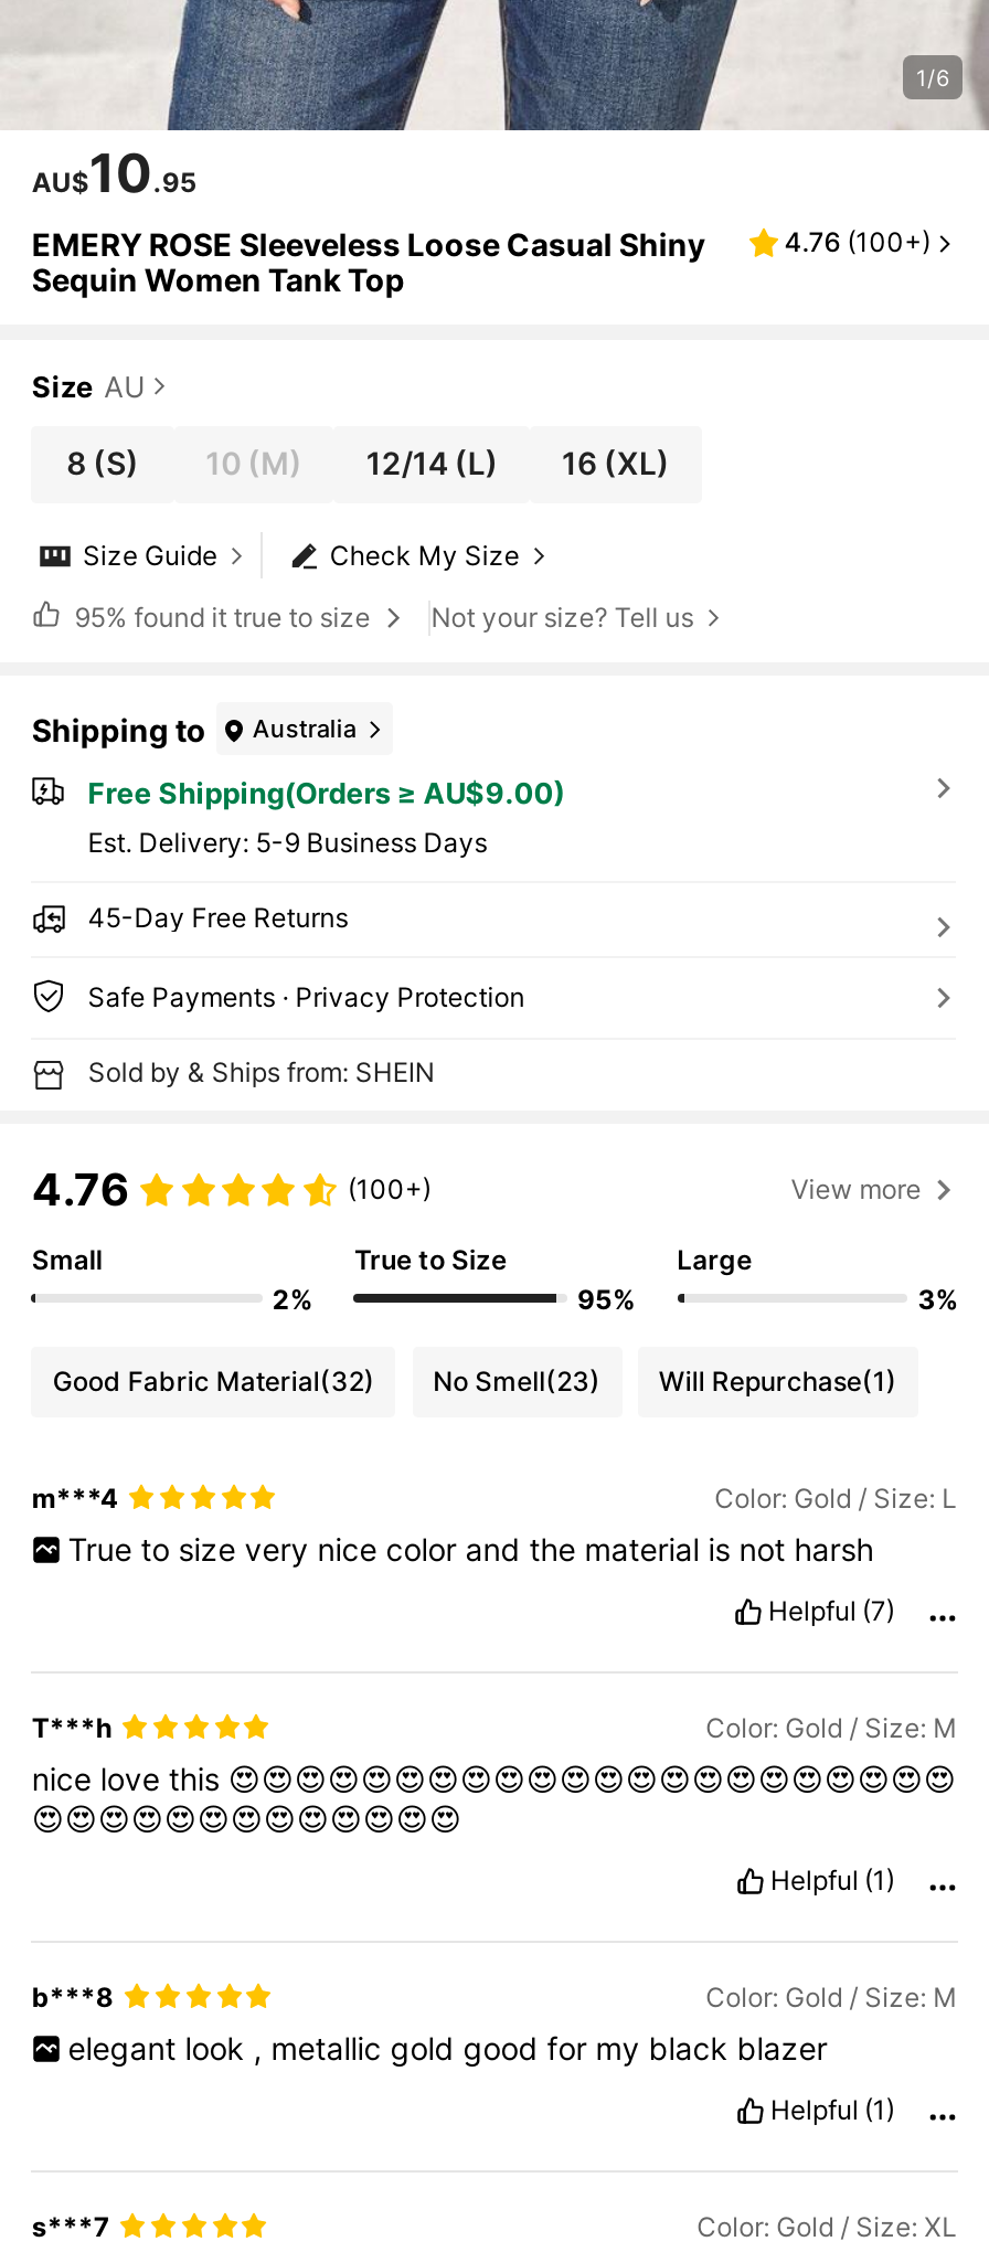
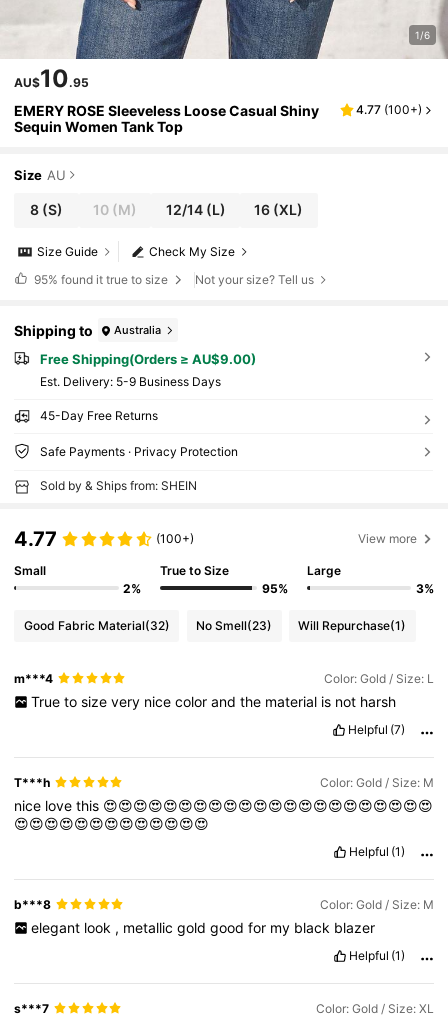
[784,226,931,259] 4.76 (100+) -> [356,102,422,117] 4.77 (100+)
[32,1163,129,1216] 4.76 -> [14,527,57,551] 4.77

